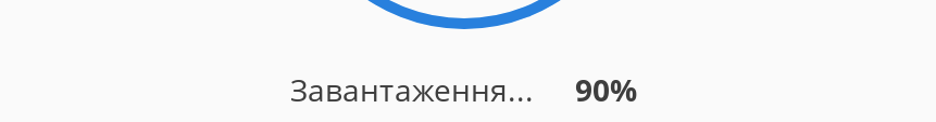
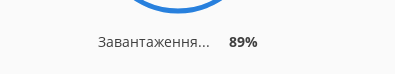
[290,68,638,109] Завантаження... 90% -> [98,31,258,50] Завантаження... 89%

